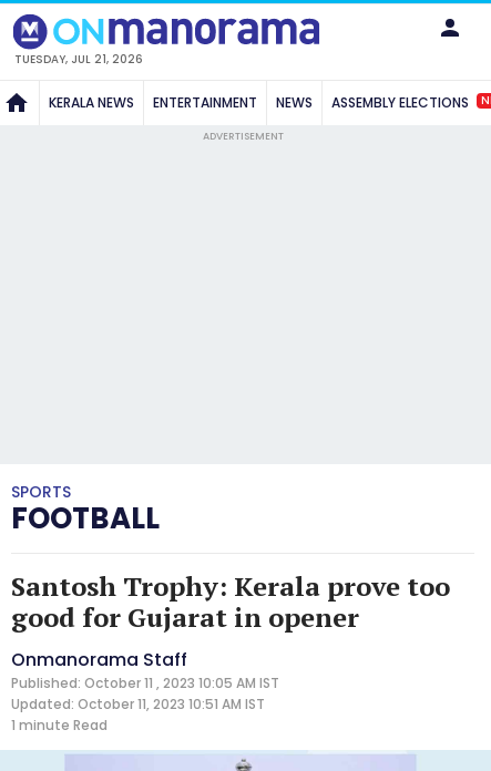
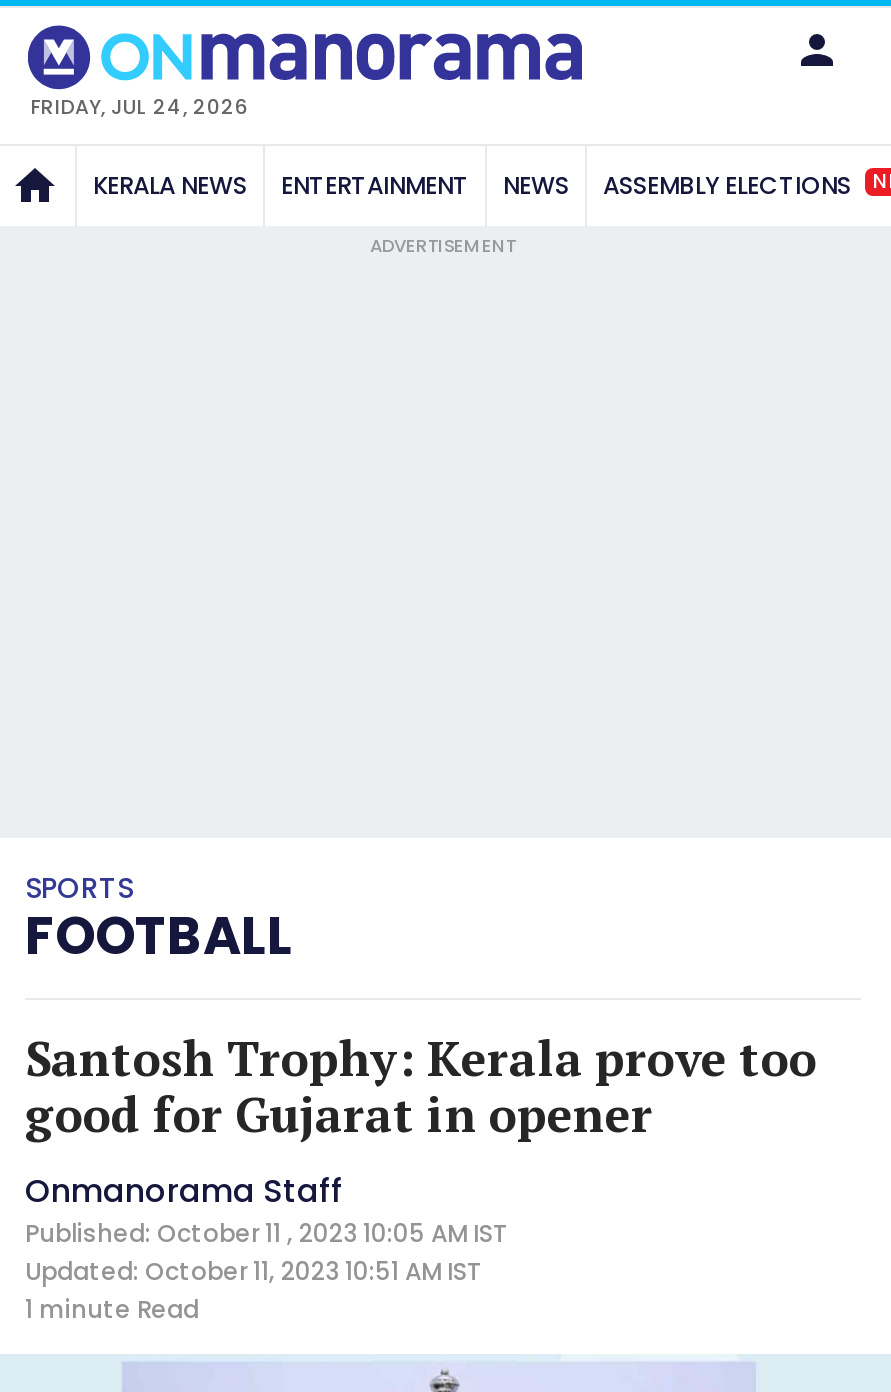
[14,51,143,67] TUESDAY, JUL 21, 2026 -> [31,91,249,121] FRIDAY, JUL 24, 2026

